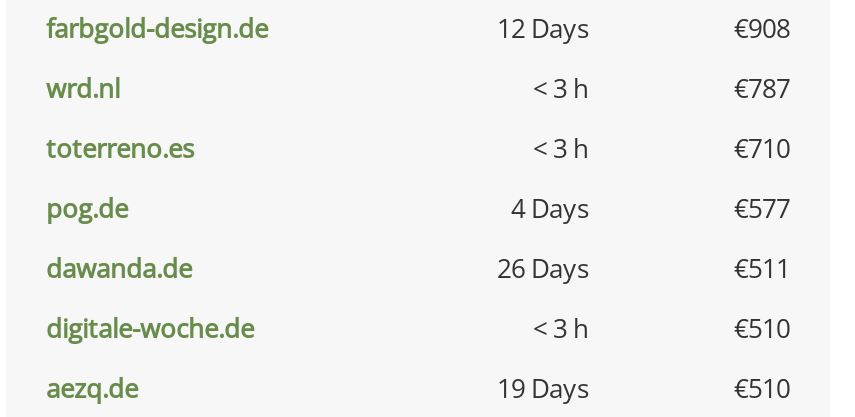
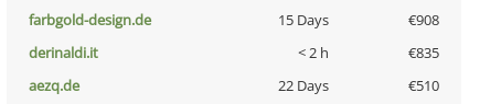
[497,10,589,46] 12 Days -> [278,10,328,30] 15 Days
[46,70,790,346] wrd.nl | < 3 h | €787 | toterreno.es | < 3 h | €710 | pog.de | 4 Days | €577 | dawanda.de | 26 Days | €511 | digitale-woche.de | < 3 h | €510 -> [29,43,439,62] derinaldi.it | < 2 h | €835
[497,370,589,406] 19 Days -> [278,76,328,95] 22 Days

